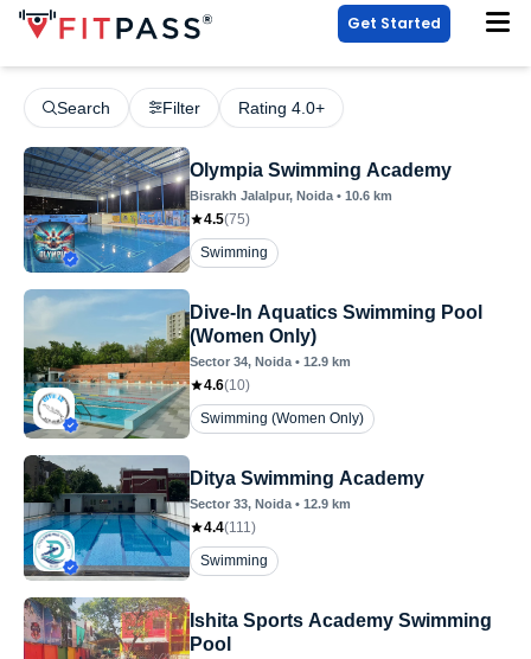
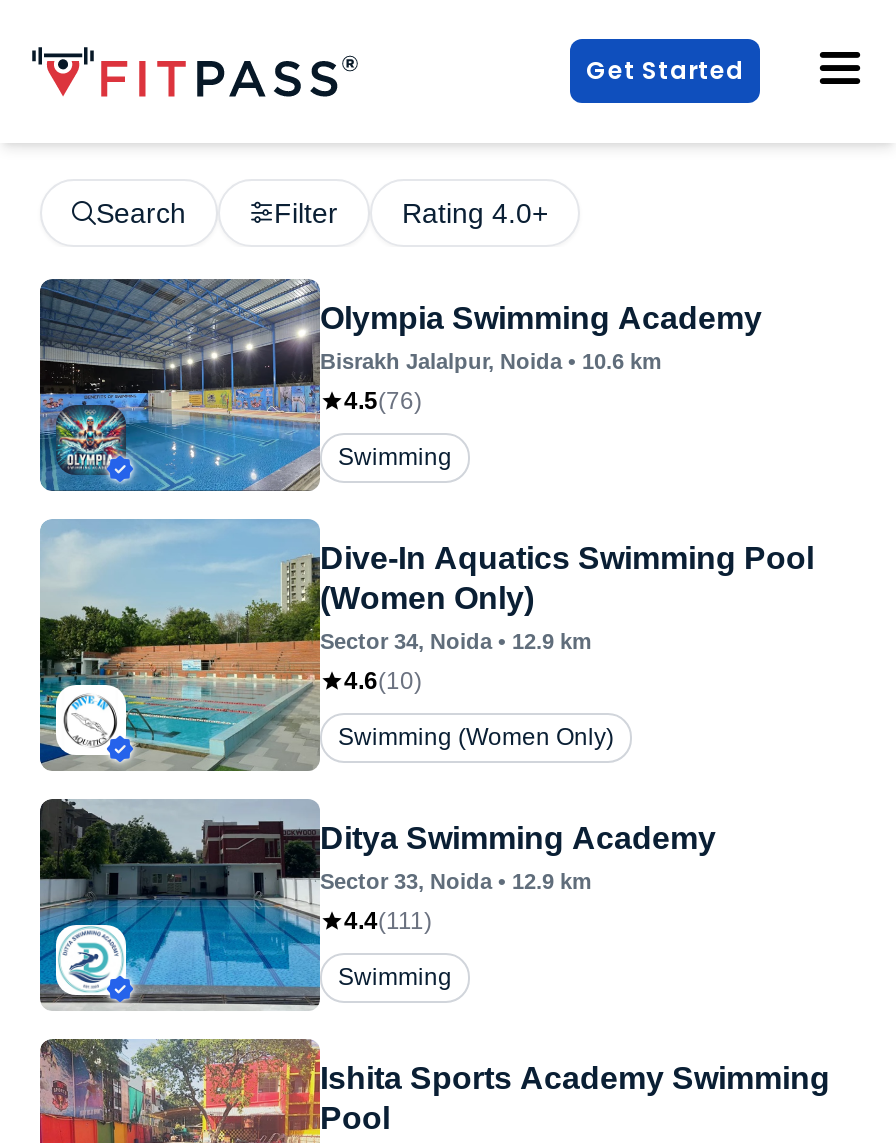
[204,211,250,228] 4.5(75) -> [344,387,422,415] 4.5(76)

